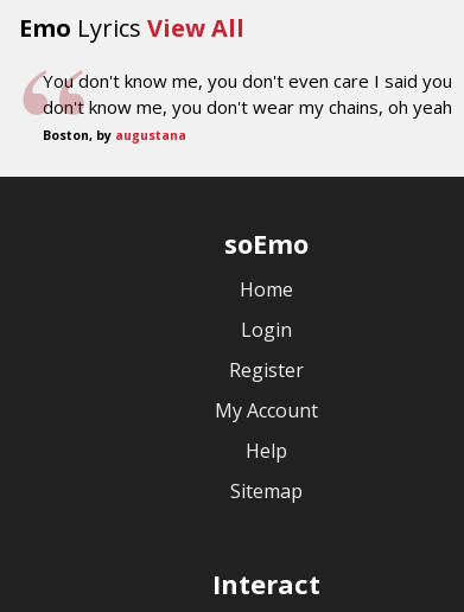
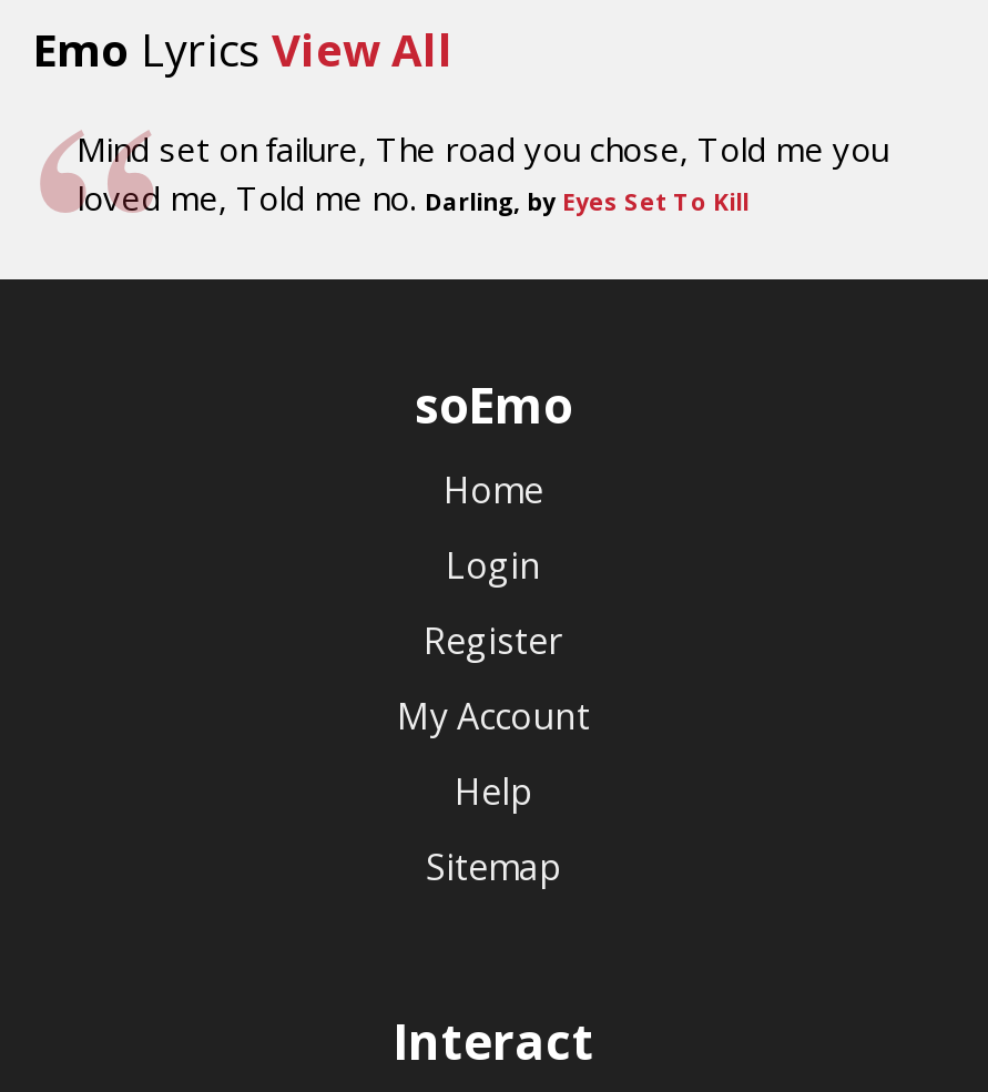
[43,69,452,144] You don't know me, you don't even care I said you | don't know me, you don't wear my chains, oh yeah | Boston, by augustana -> [77,126,888,220] Mind set on failure, The road you chose, Told me you | loved me, Told me no. Darling, by Eyes Set To Kill

